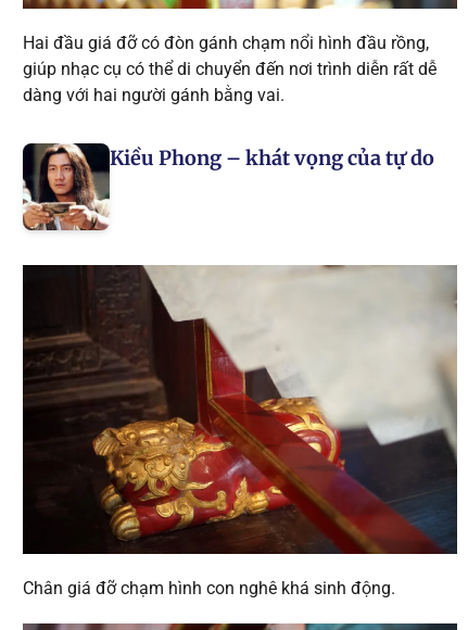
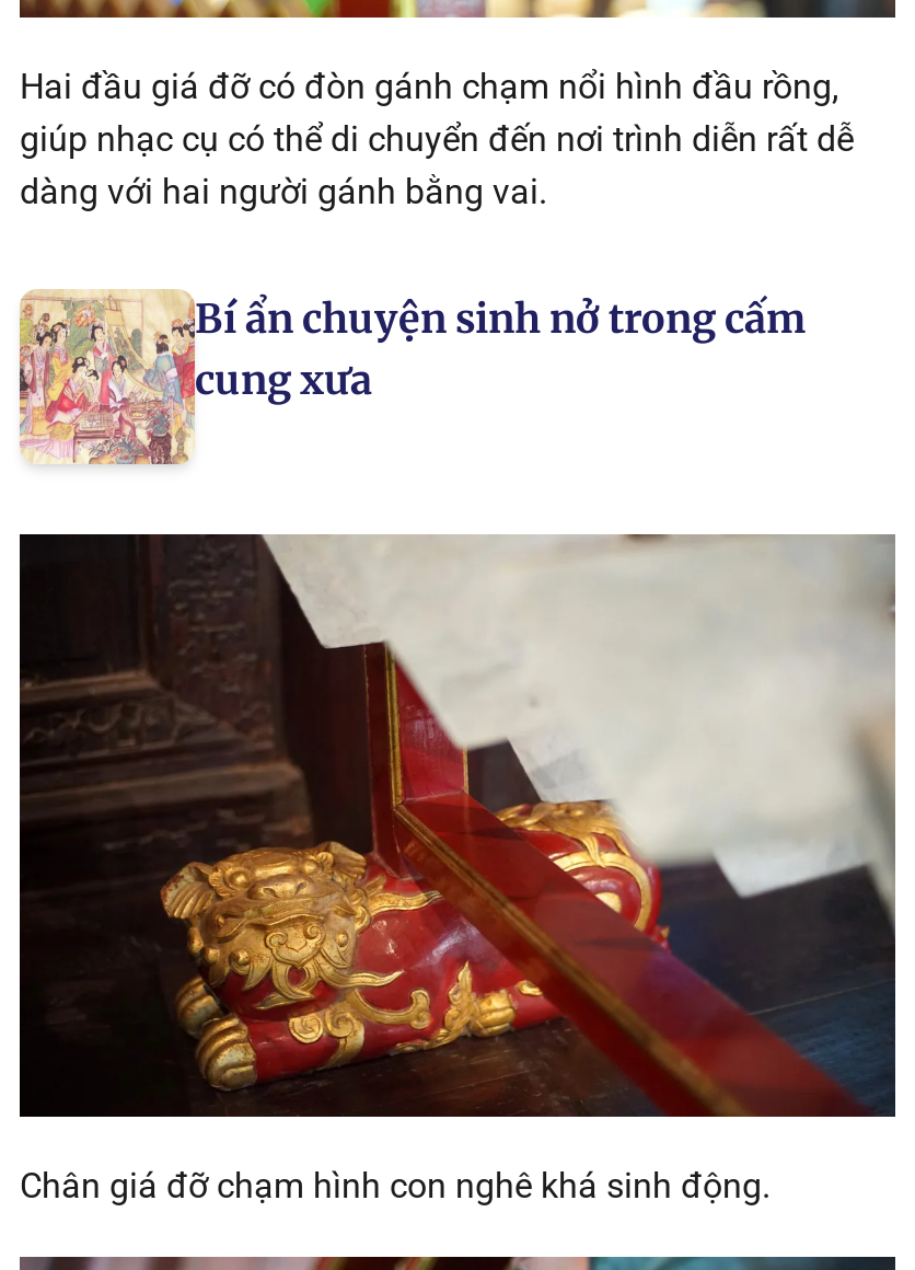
[22,142,434,231] [image] | Kiều Phong – khát vọng của tự do -> [18,289,806,464] [image] | Bí ẩn chuyện sinh nở trong cấm | cung xưa

